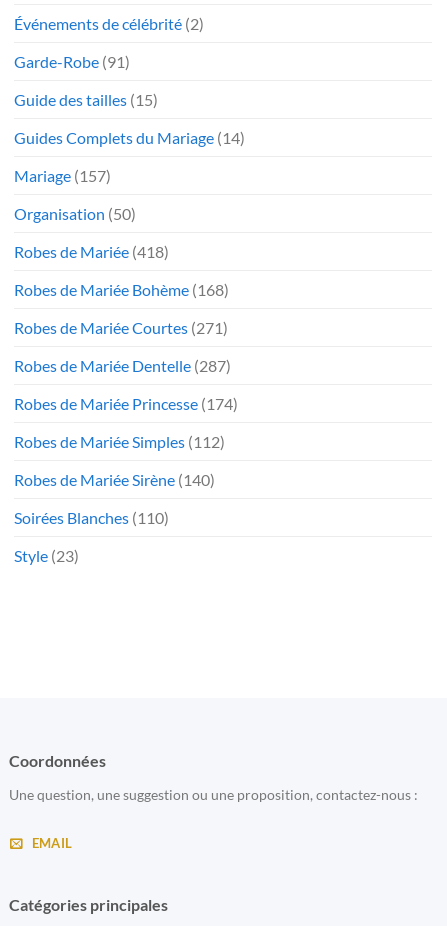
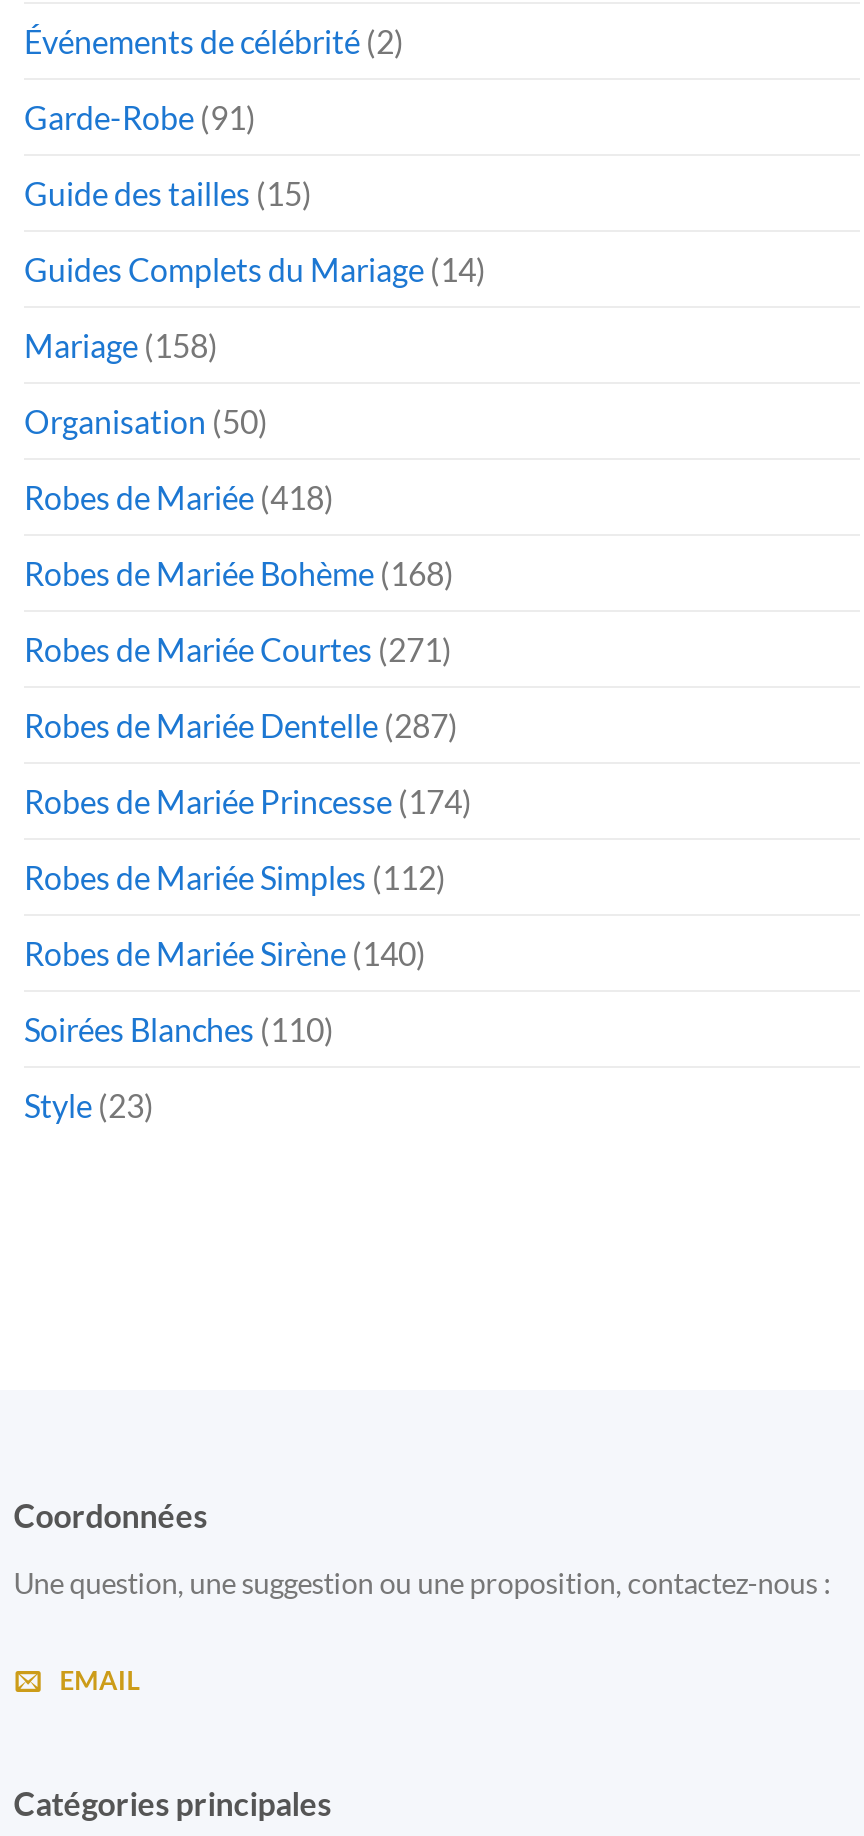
[14,166,111,185] Mariage (157) -> [24,327,218,365] Mariage (158)

